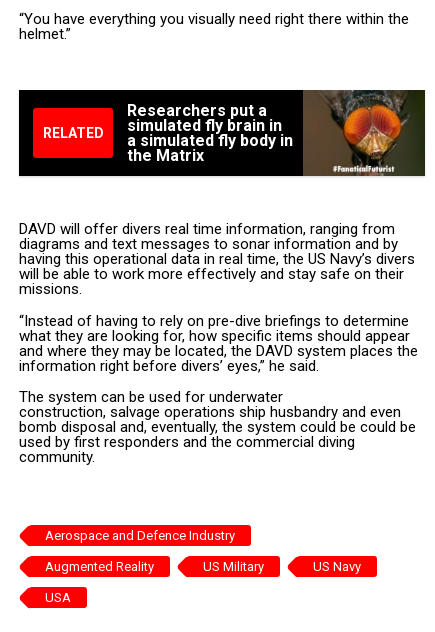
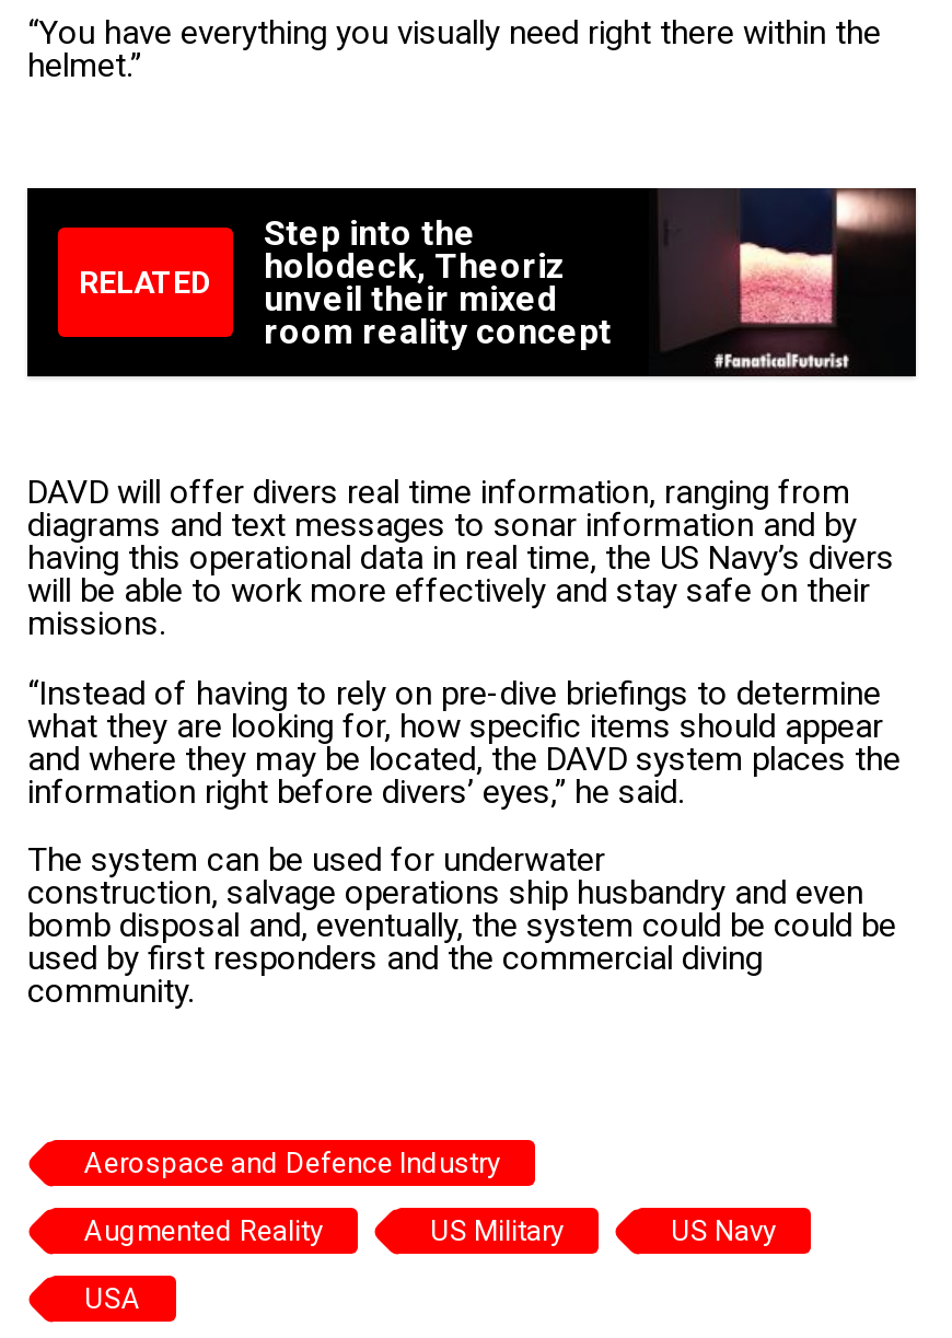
[127,90,425,176] [image] | Researchers put a | simulated fly brain in | a simulated fly body in | the Matrix -> [264,188,916,376] [image] | Step into the | holodeck, Theoriz | unveil their mixed | room reality concept

